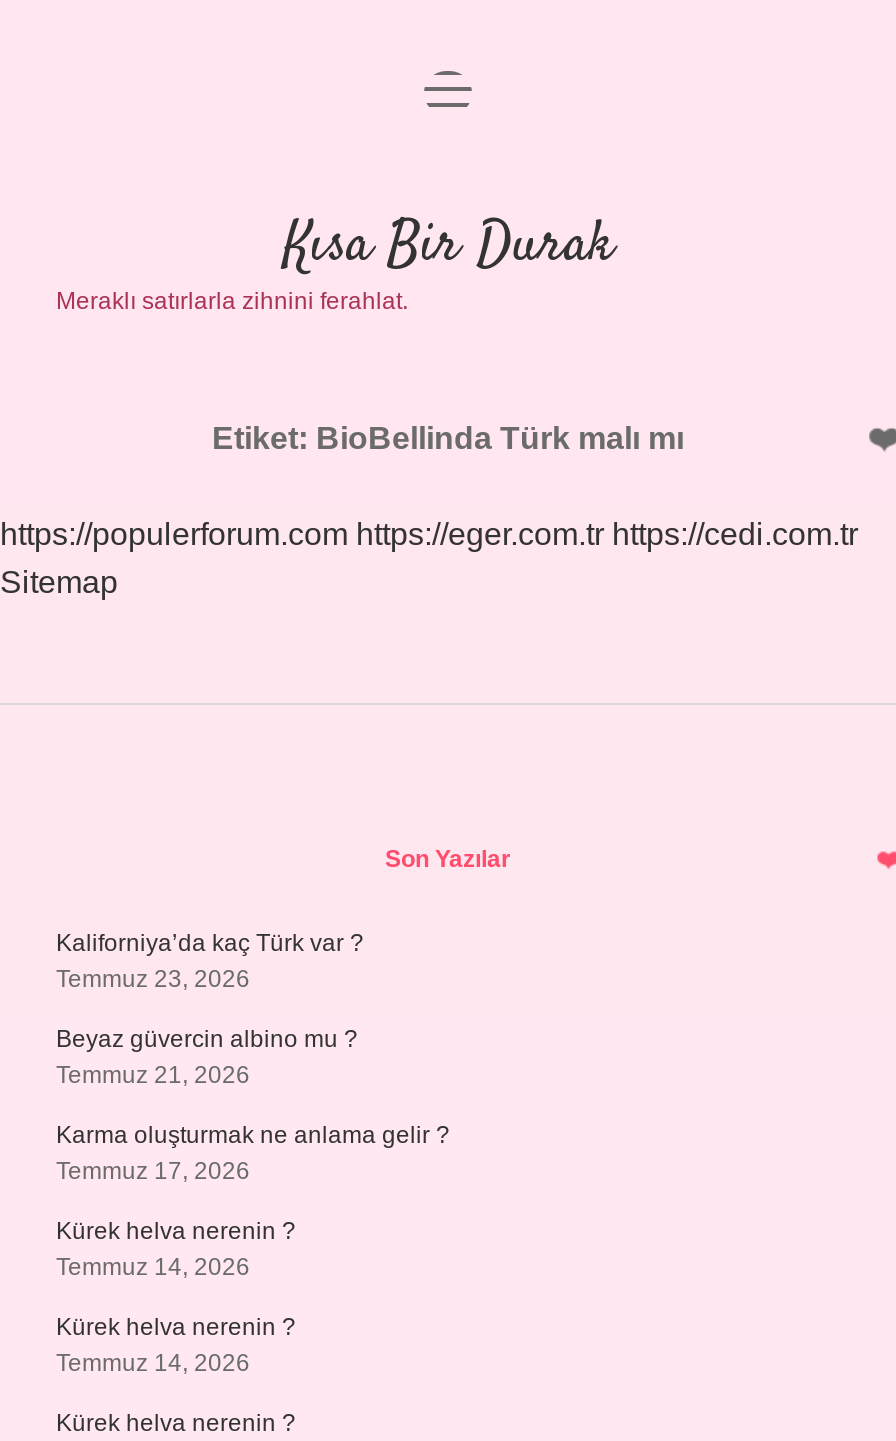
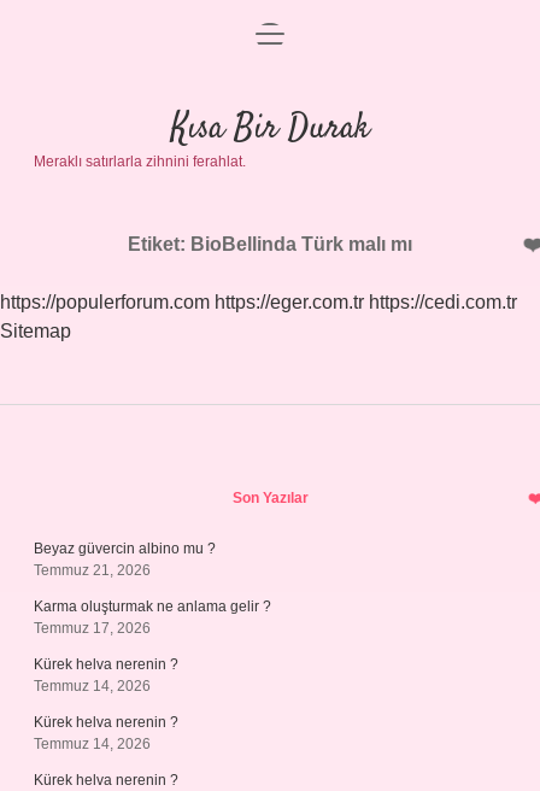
[56,929,364,993] Kaliforniya’da kaç Türk var ? | Temmuz 23, 2026 -> none

